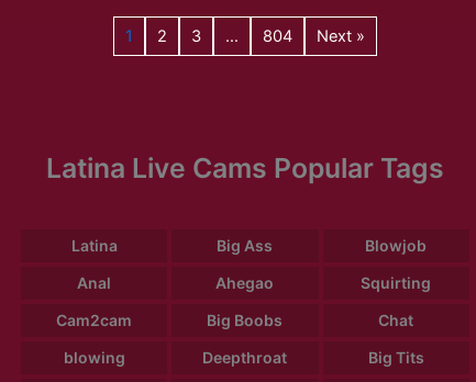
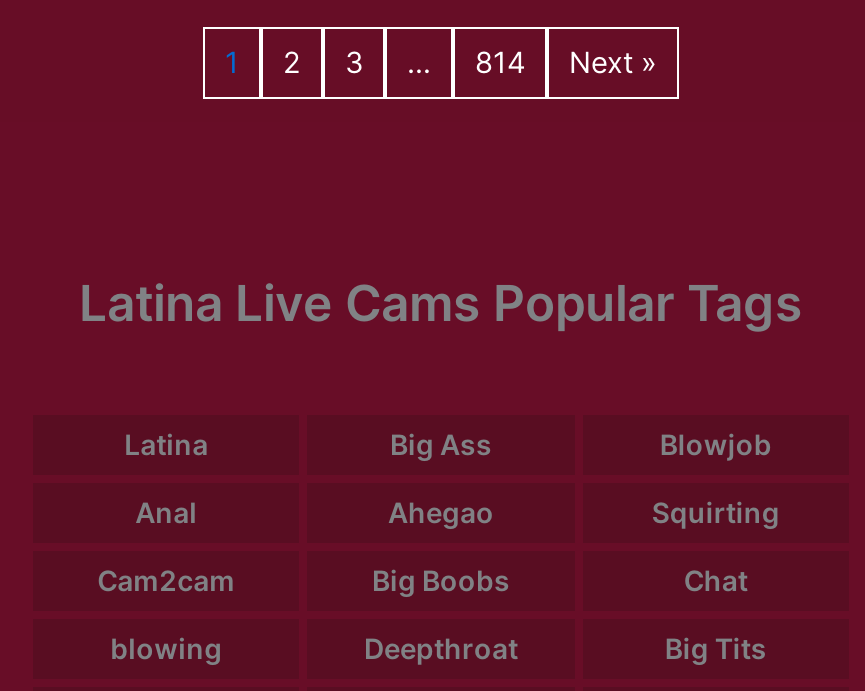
[263,27,292,46] 804 -> [475,44,525,80] 814

